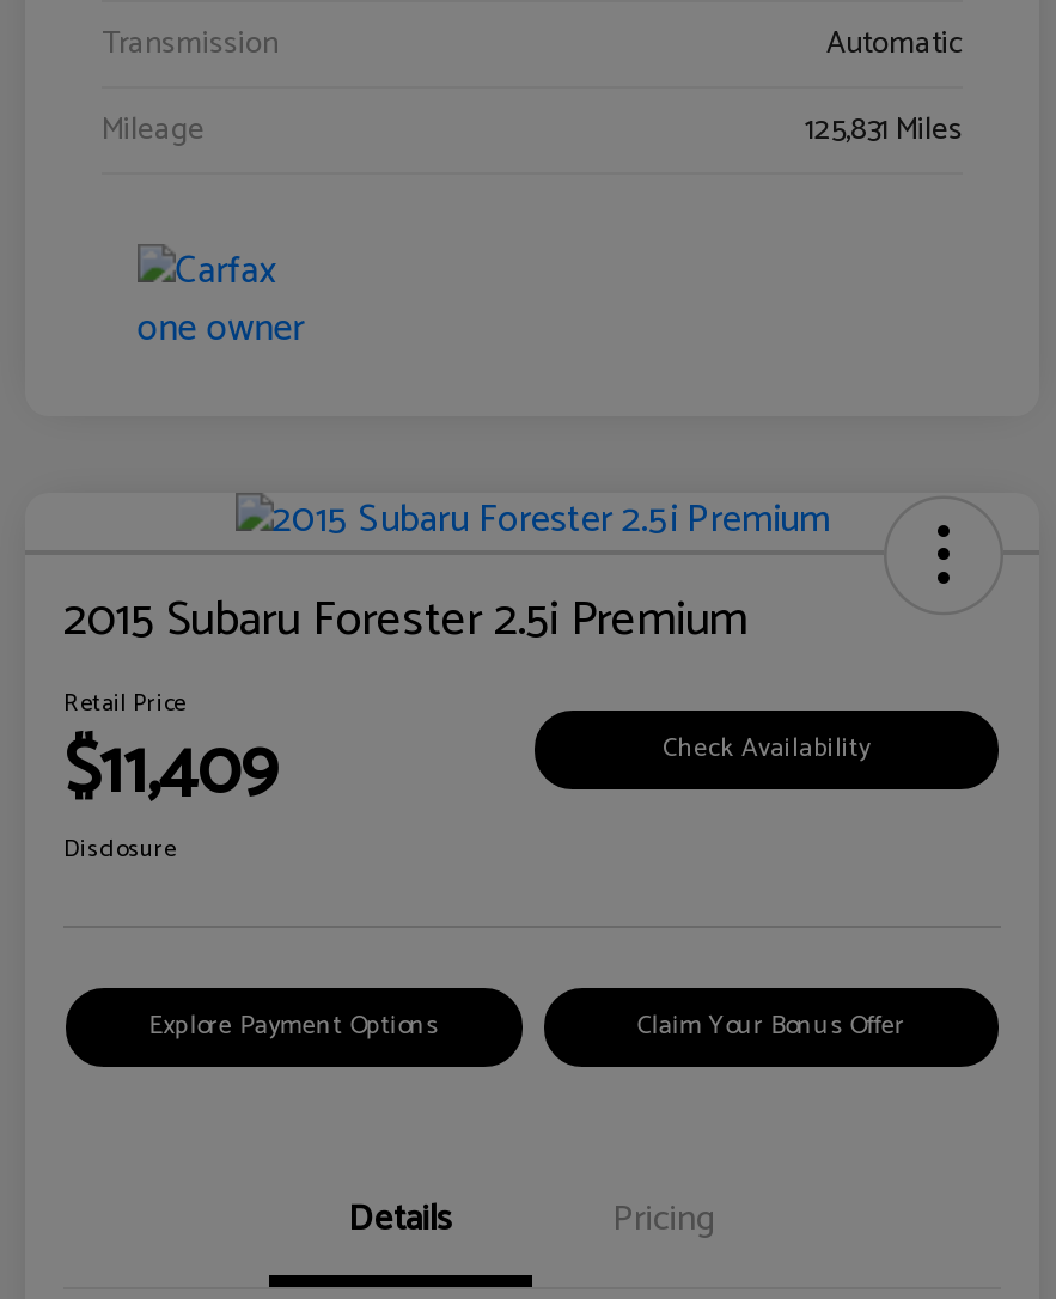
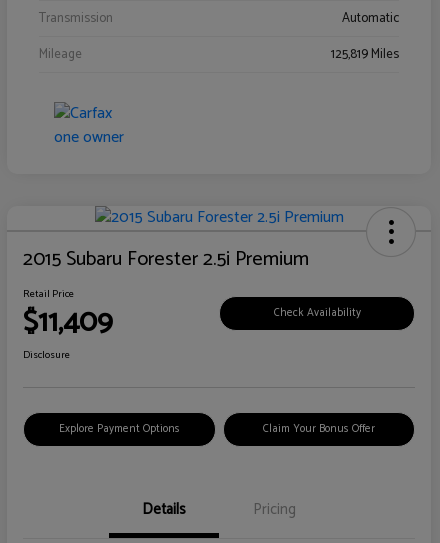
[805,106,963,156] 125,831 Miles -> [331,44,399,65] 125,819 Miles

